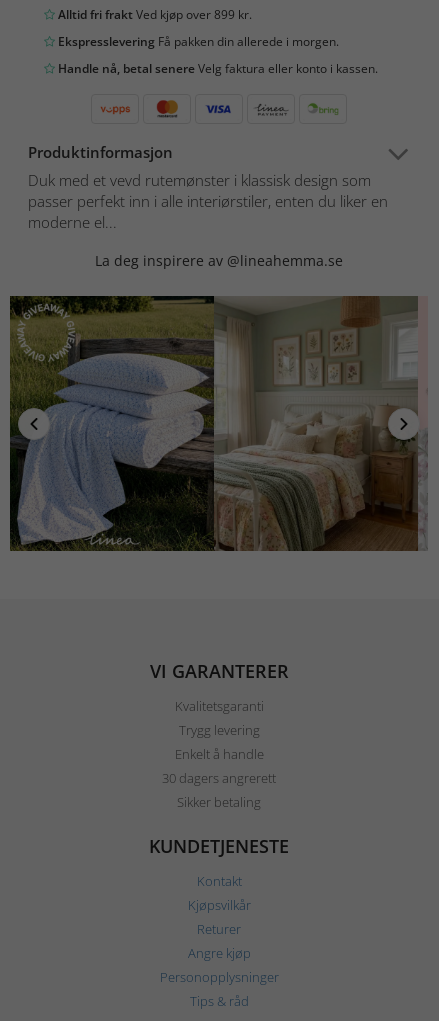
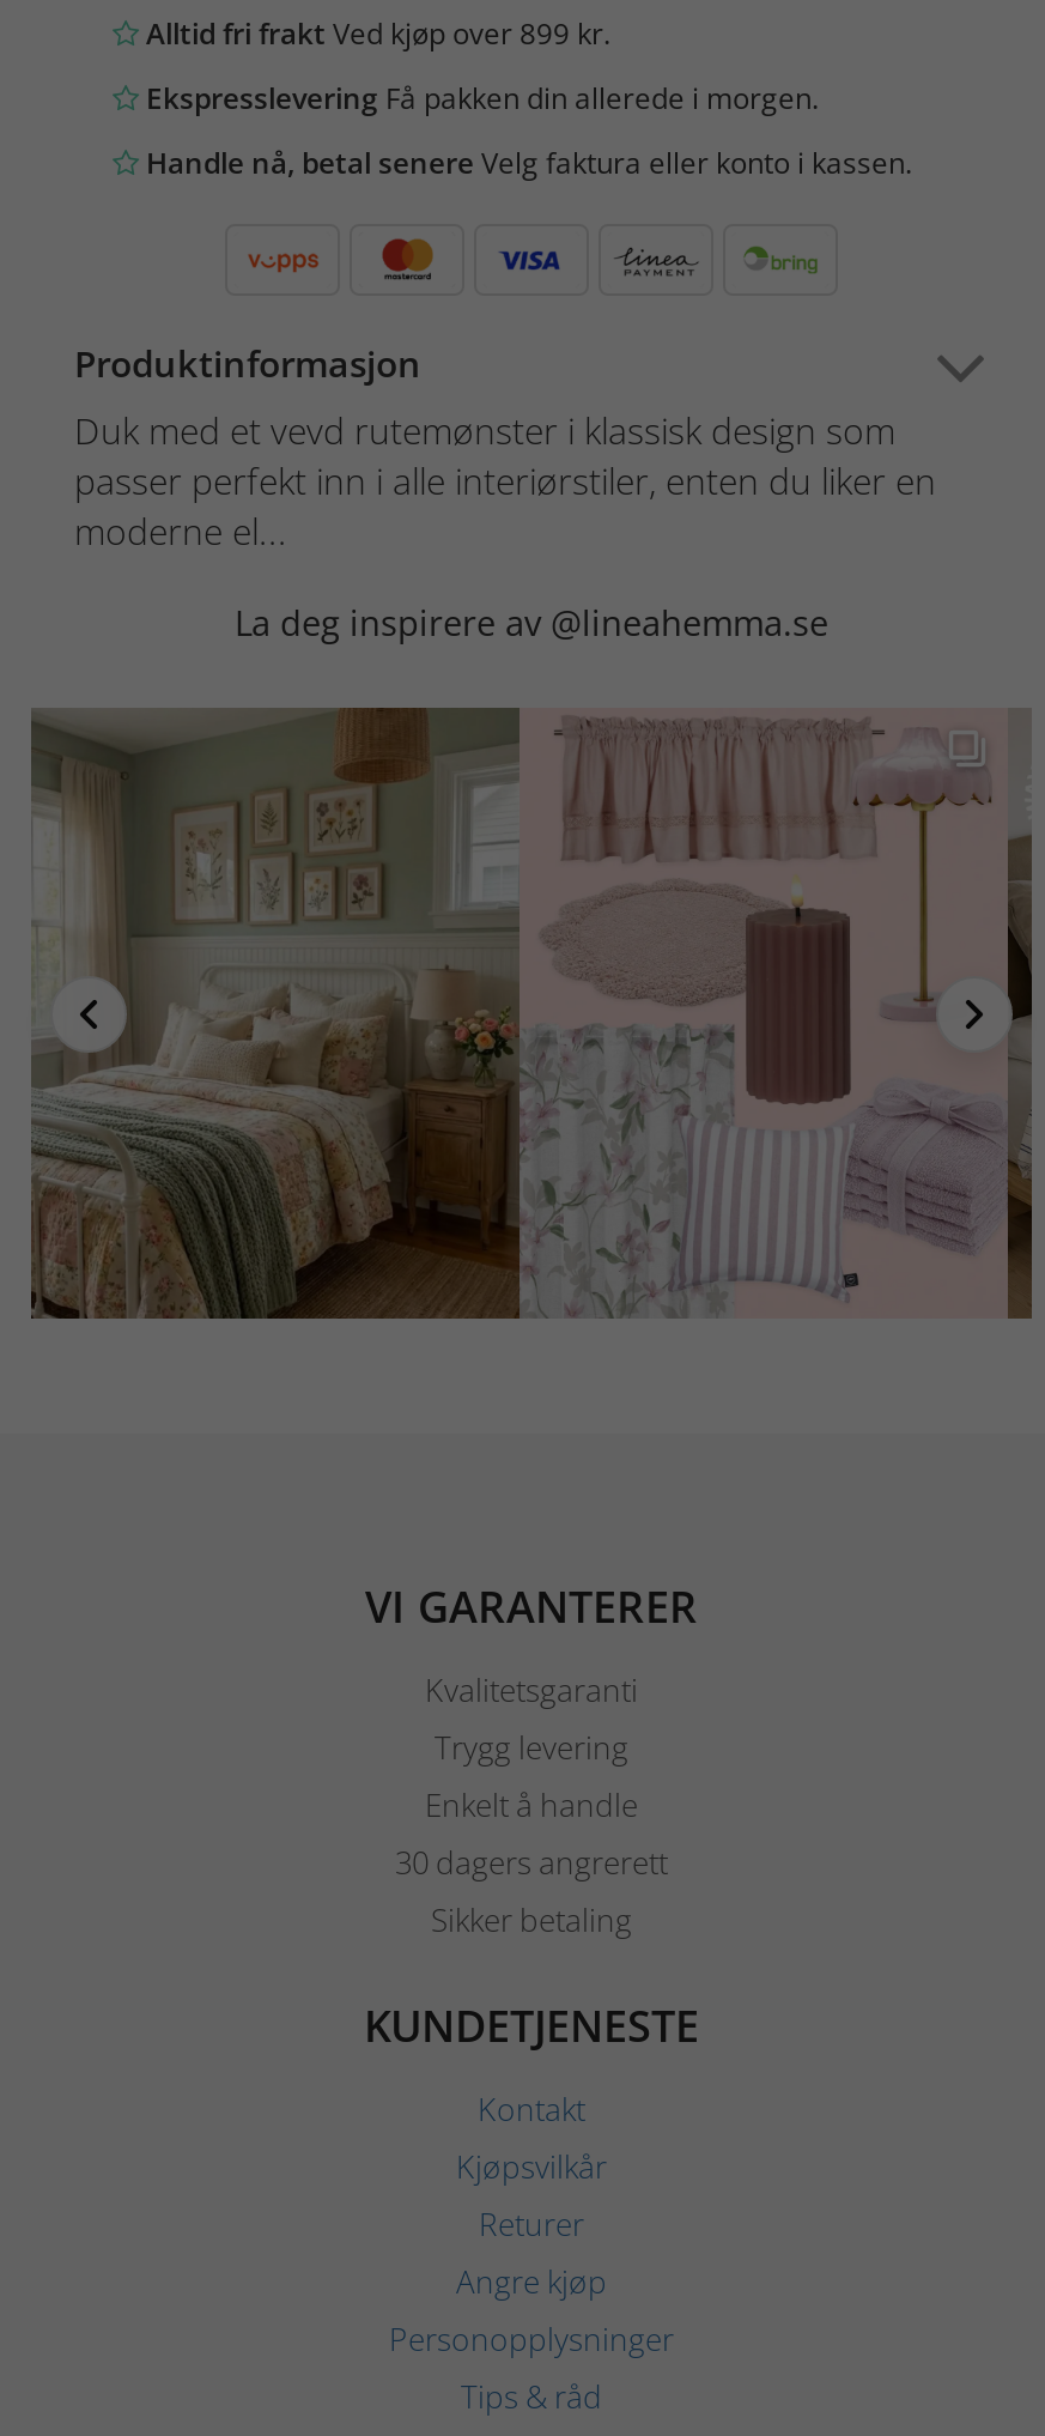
[9,295,428,552] [image] -> [29,705,1034,1321] [image]

